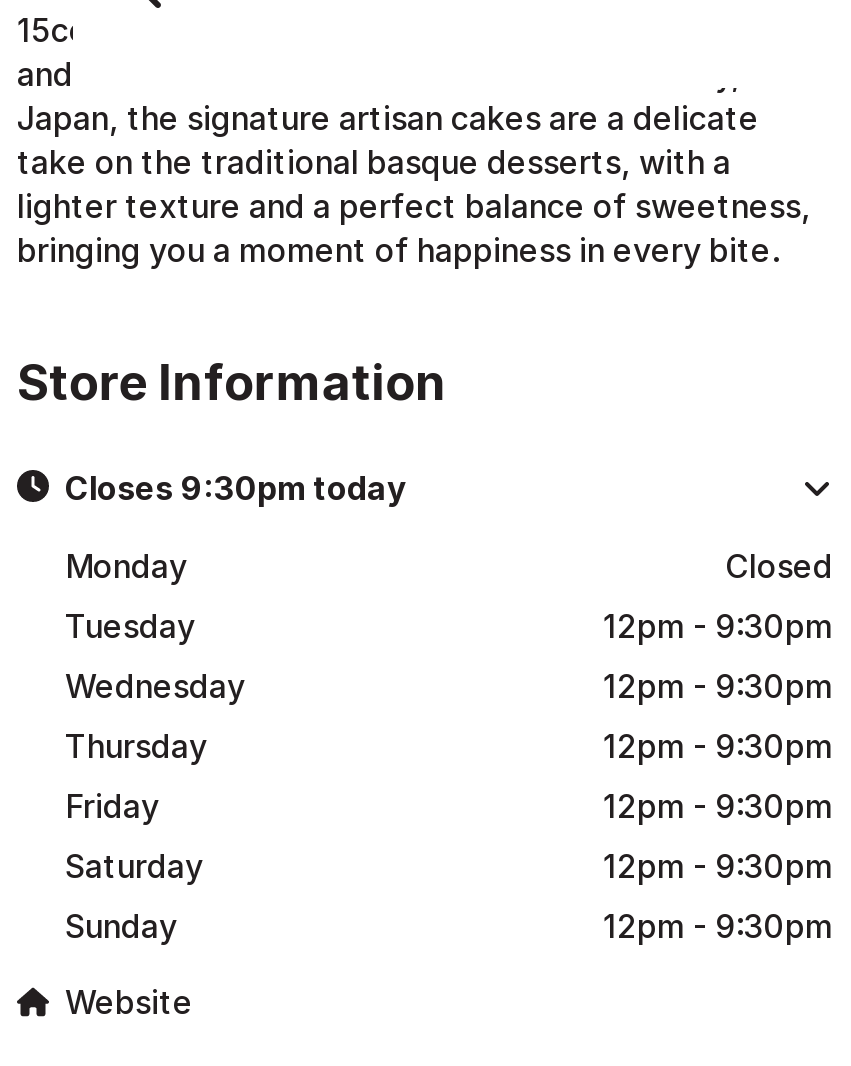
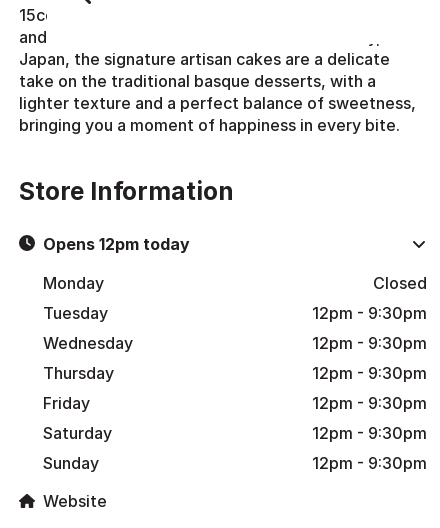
[65,468,407,508] Closes 9:30pm today -> [43,234,190,254] Opens 12pm today

